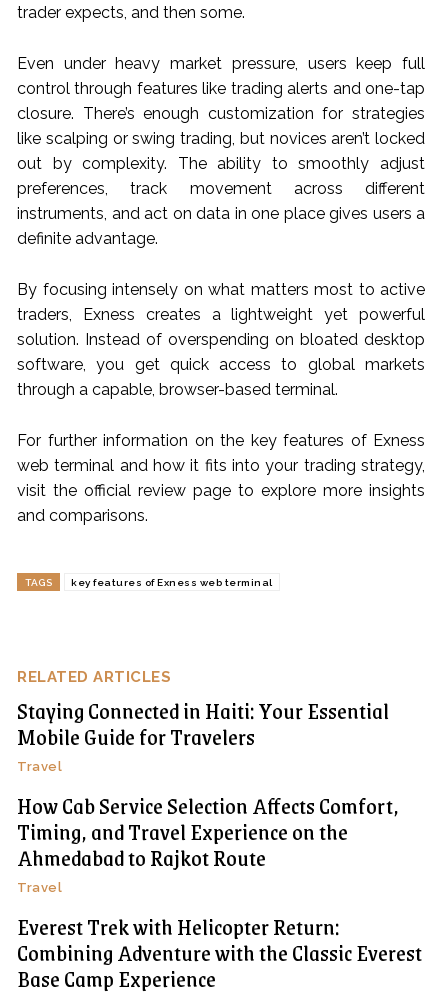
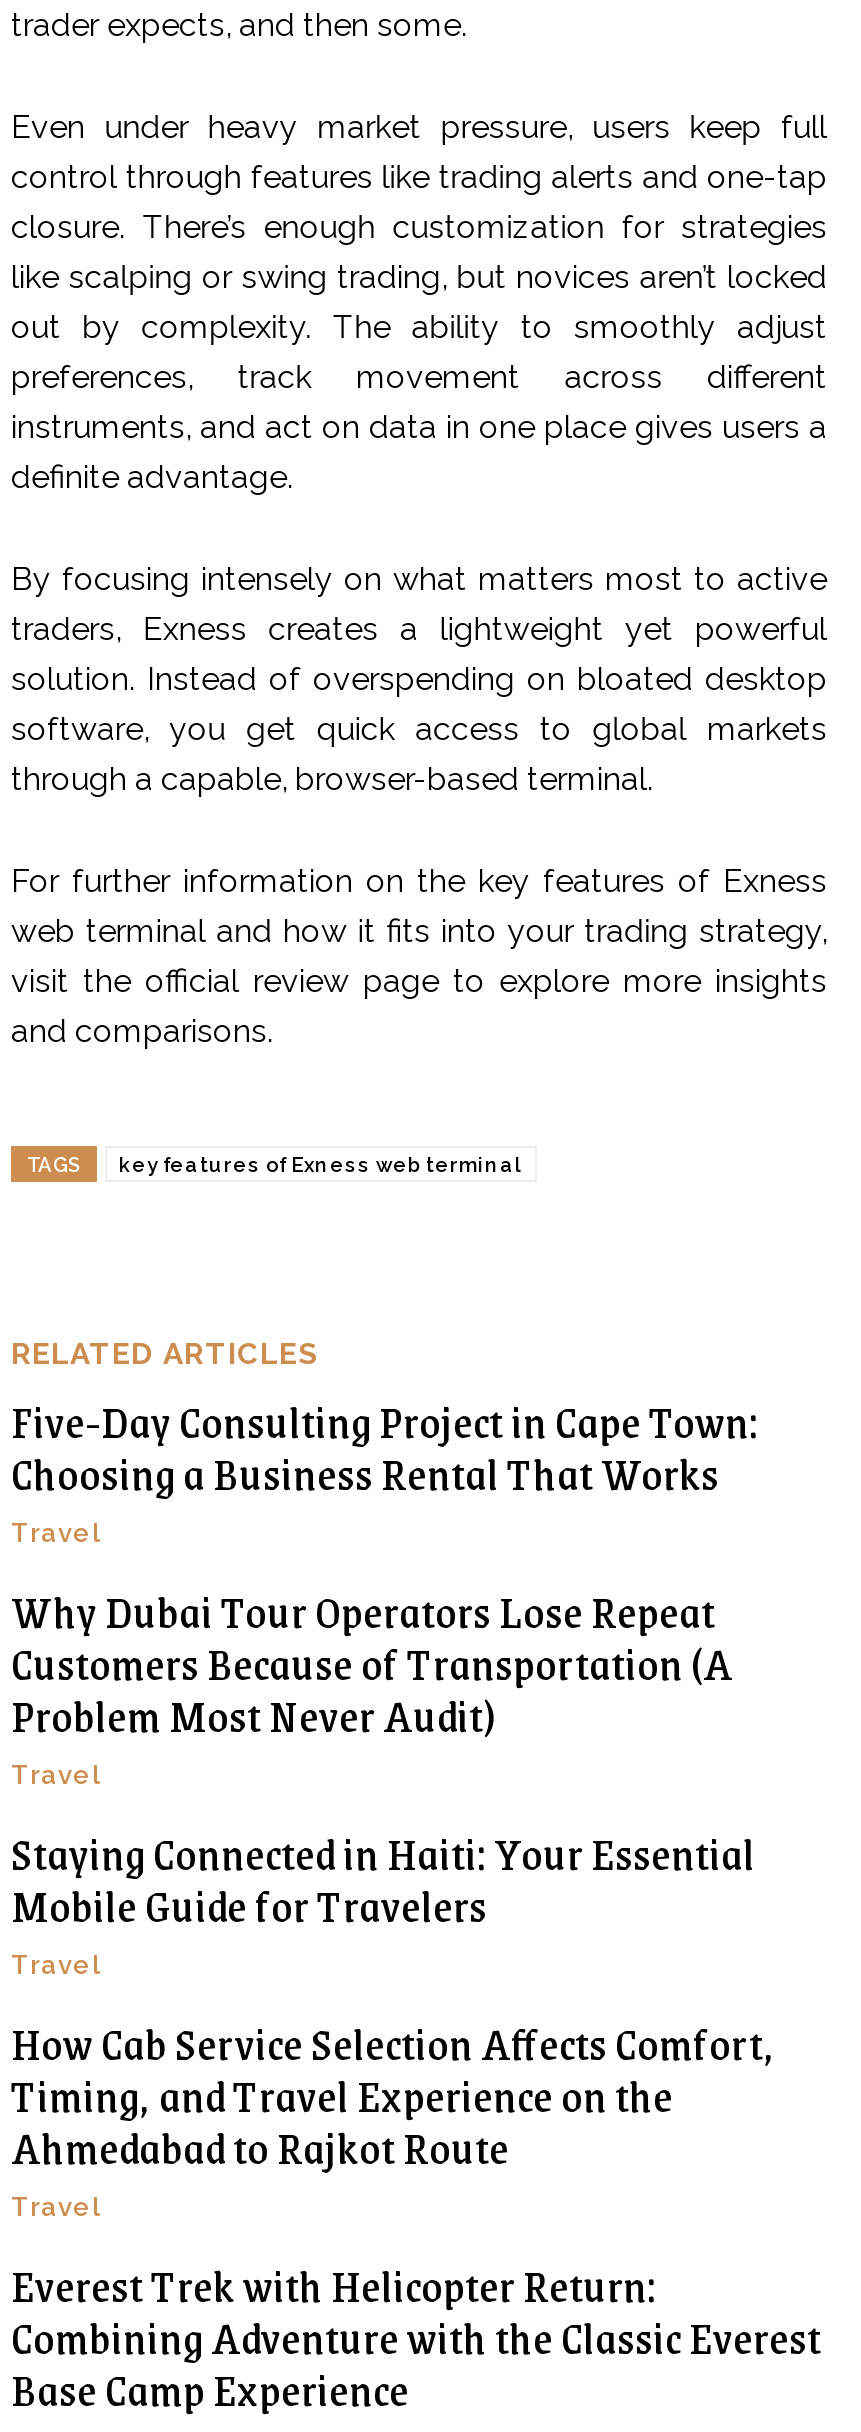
none -> [11,1387,759,1791] Five-Day Consulting Project in Cape Town: | Choosing a Business Rental That Works | Travel | Why Dubai Tour Operators Lose Repeat | Customers Because of Transportation (A | Problem Most Never Audit) | Travel

